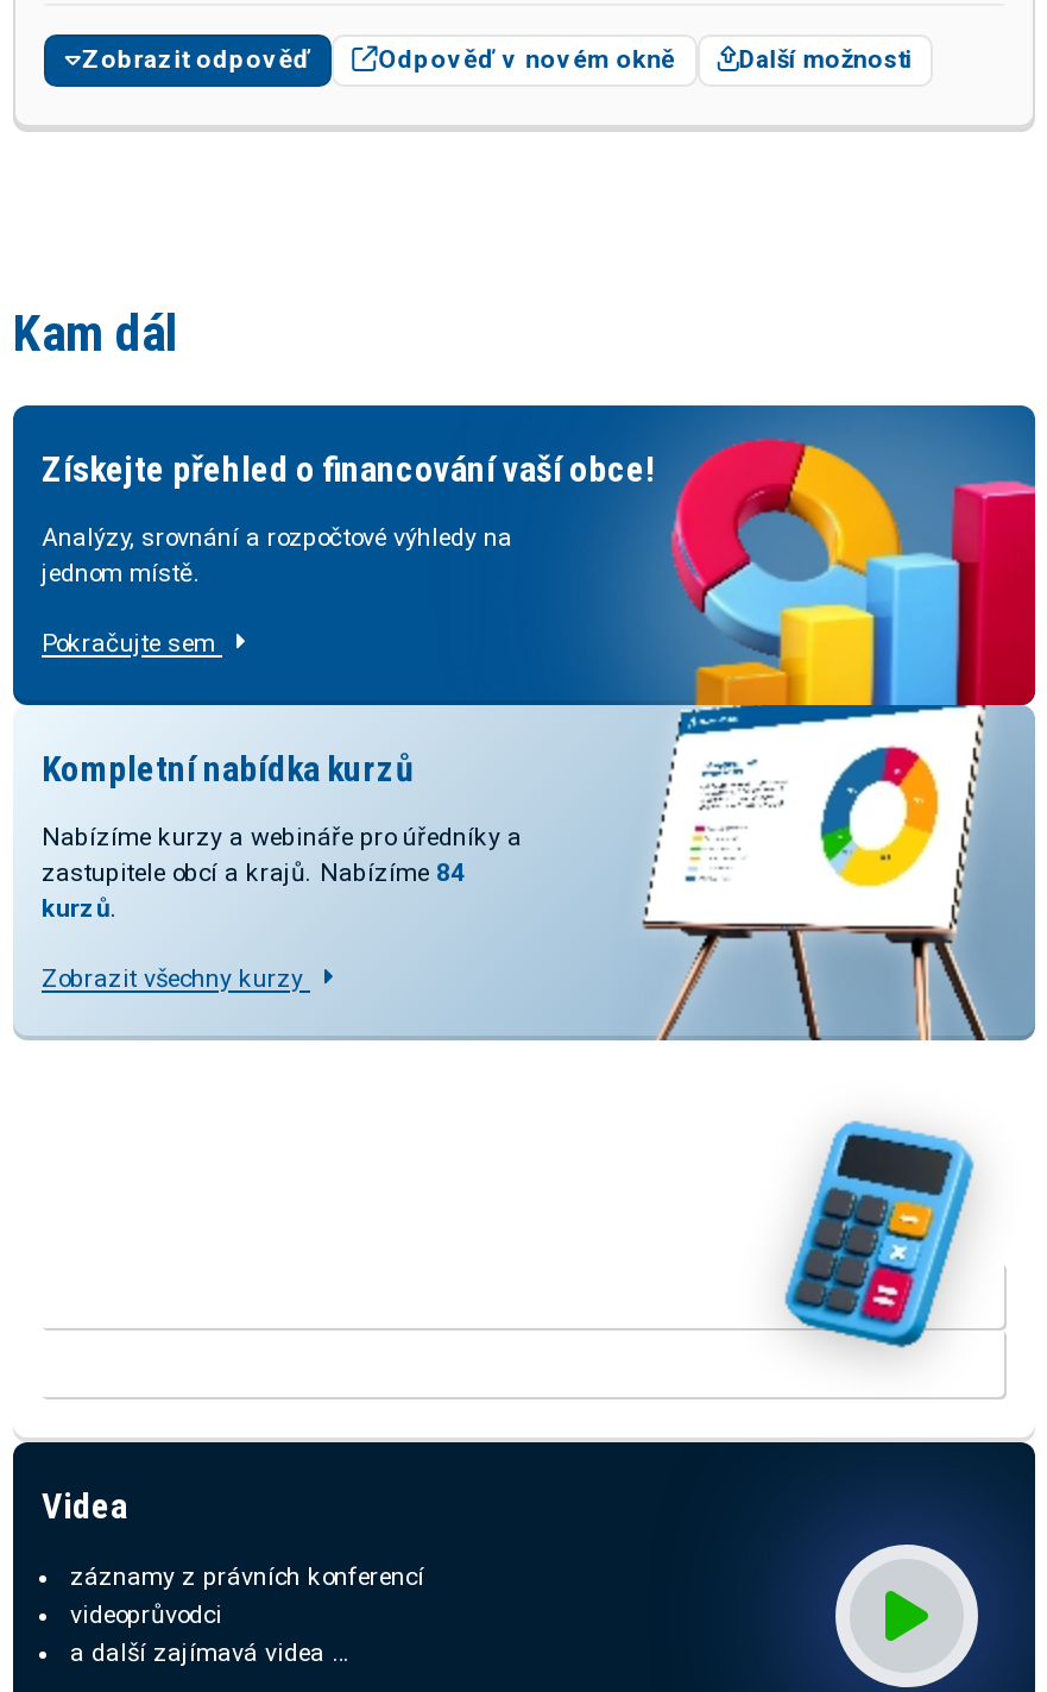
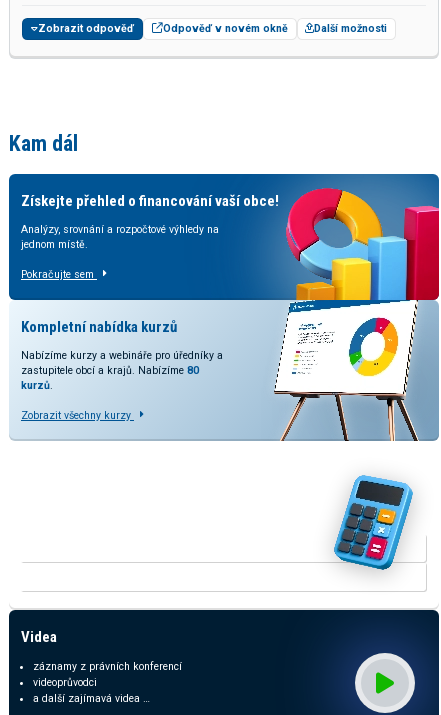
[42,858,465,888] zastupitele obcí a krajů. Nabízíme 84 -> [21,364,199,377] zastupitele obcí a krajů. Nabízíme 80

